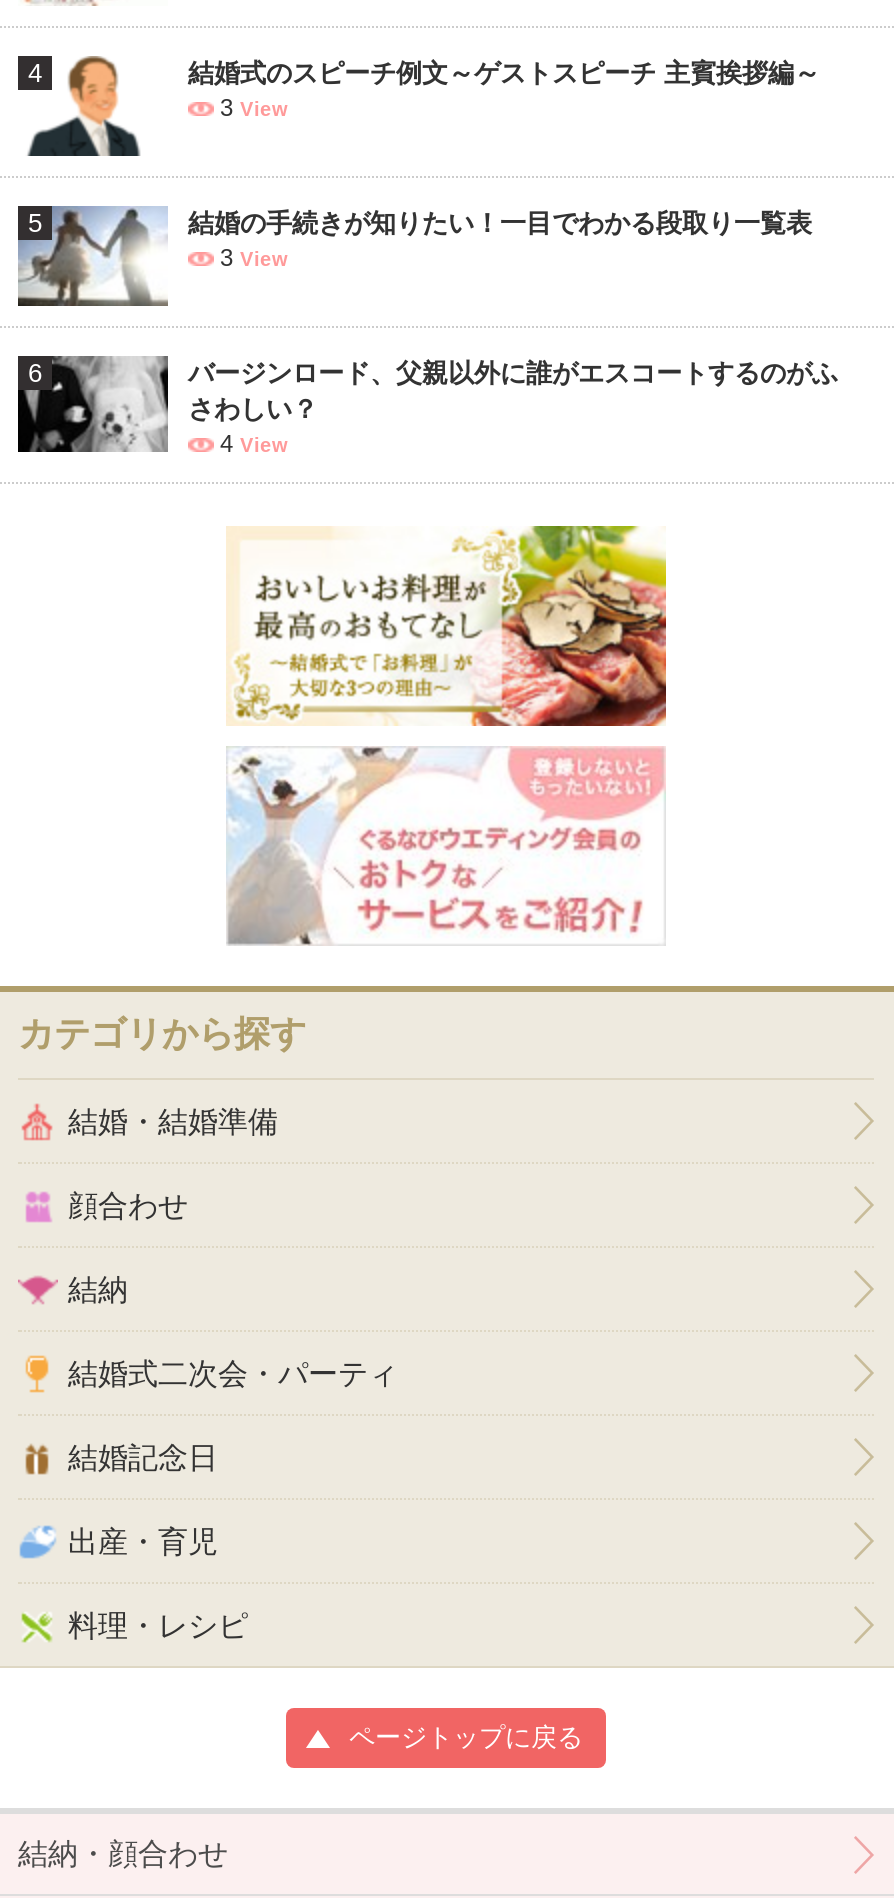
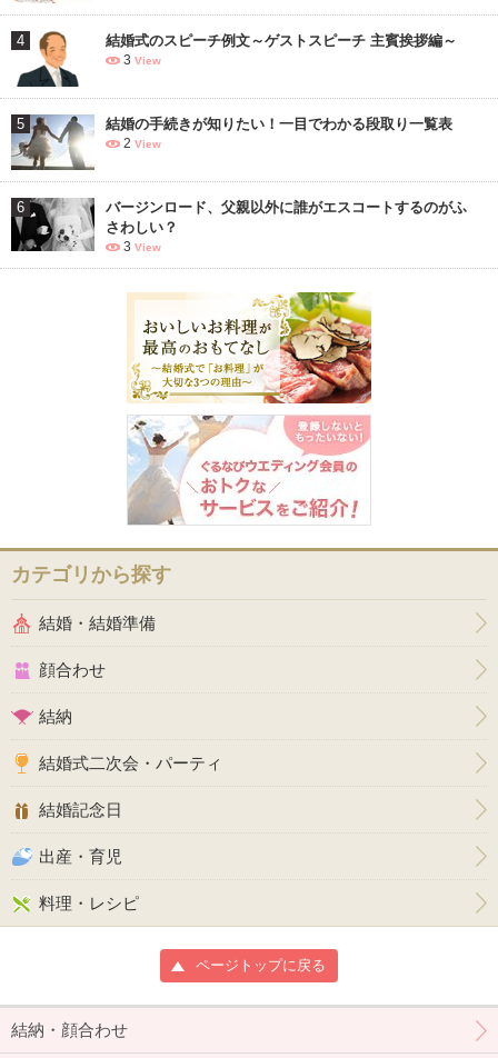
[220,244,288,272] 3 View -> [123,136,161,151] 2 View
[220,430,288,458] 4 View -> [123,239,161,255] 3 View

